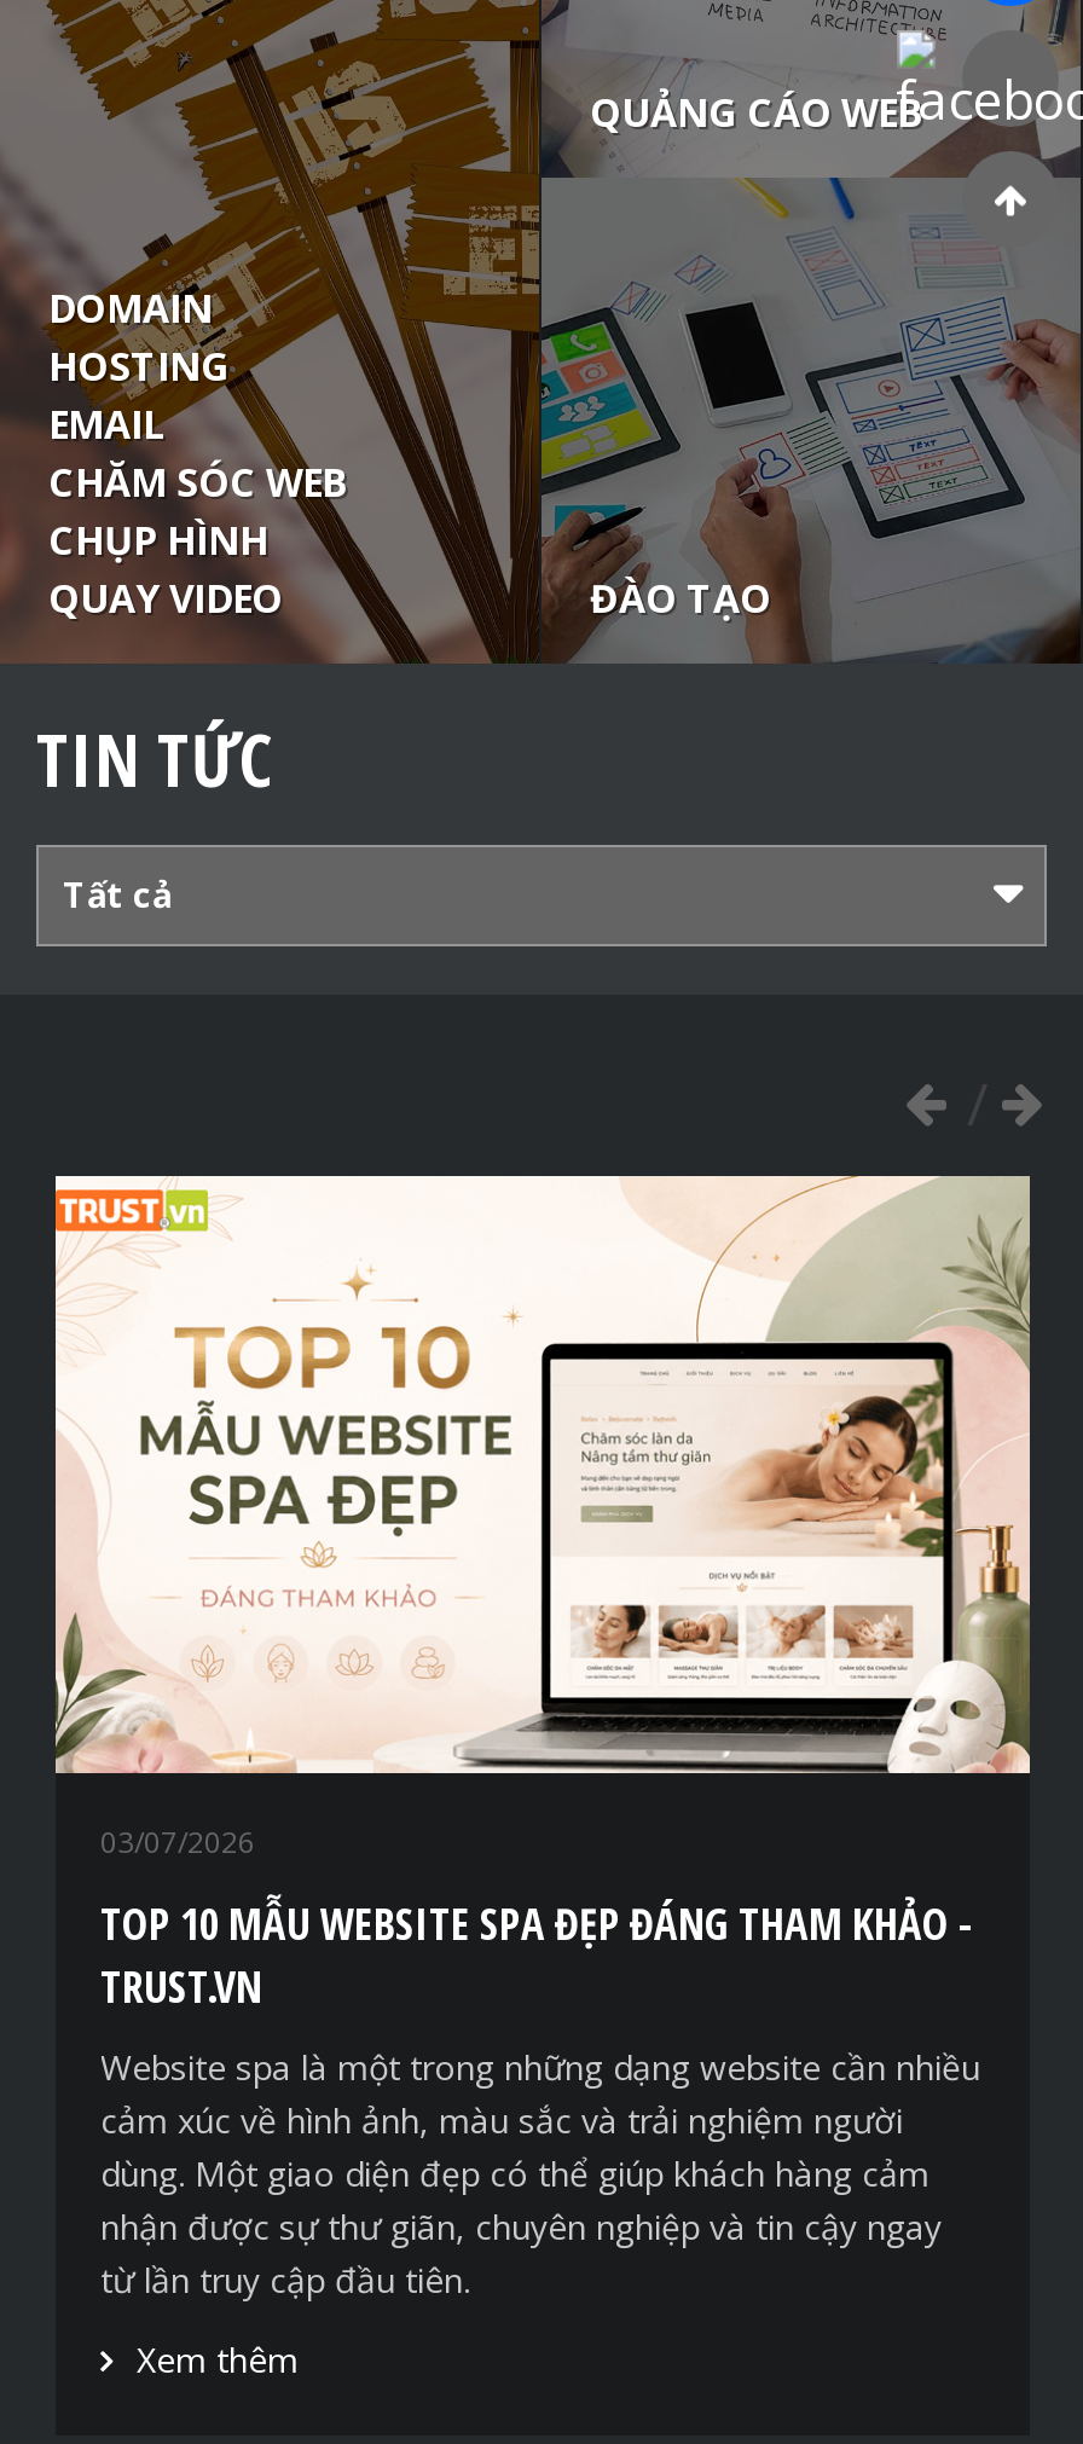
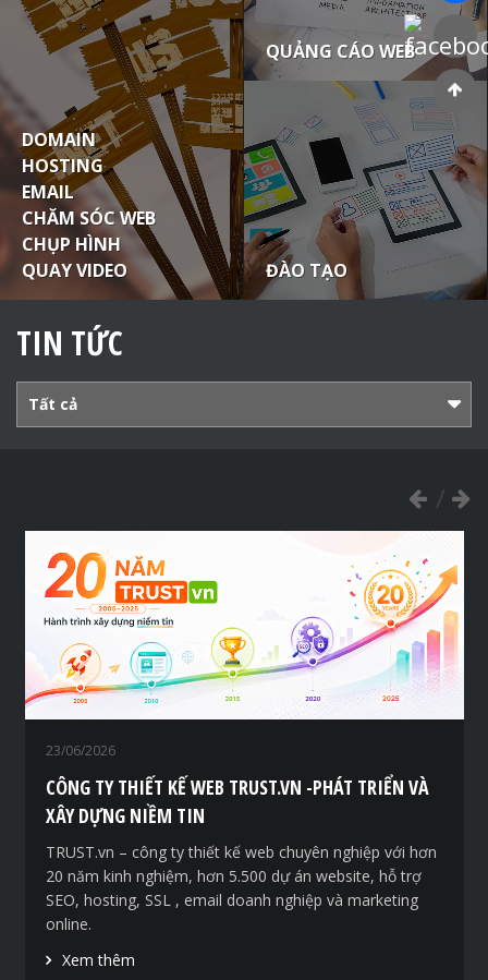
[53,1175,1032,1863] [image] | 03/07/2026 -> [24,530,464,759] [image] | 23/06/2026
[100,1895,973,2016] TOP 10 MẪU WEBSITE SPA ĐẸP ĐÁNG THAM KHẢO - | TRUST.VN -> [45,774,429,828] CÔNG TY THIẾT KẾ WEB TRUST.VN -PHÁT TRIỂN VÀ | XÂY DỰNG NIỀM TIN
[100,2045,980,2303] Website spa là một trong những dạng website cần nhiều | cảm xúc về hình ảnh, màu sắc và trải nghiệm người | dùng. Một giao diện đẹp có thể giúp khách hàng cảm | nhận được sự thư giãn, chuyên nghiệp và tin cậy ngay | từ lần truy cập đầu tiên. -> [45,841,436,934] TRUST.vn – công ty thiết kế web chuyên nghiệp với hơn | 20 năm kinh nghiệm, hơn 5.500 dự án website, hỗ trợ | SEO, hosting, SSL , email doanh nghiệp và marketing | online.

